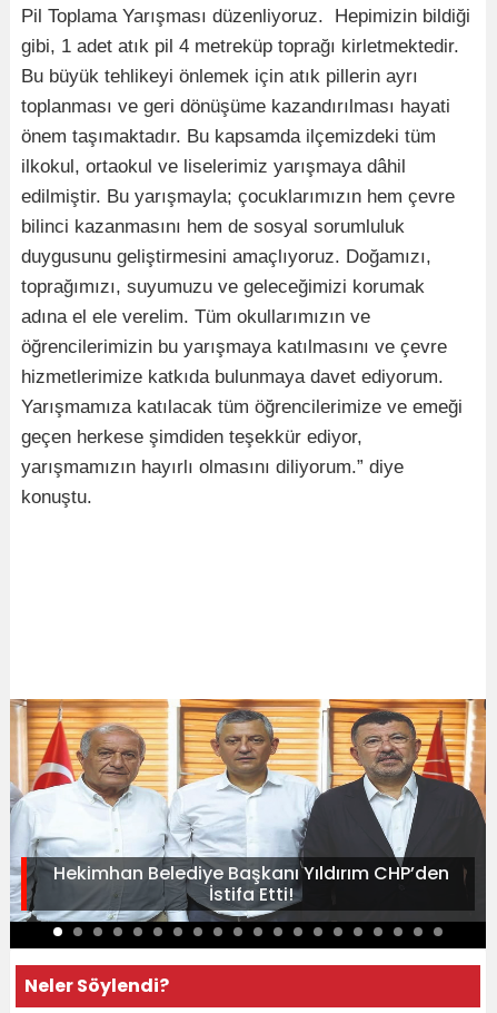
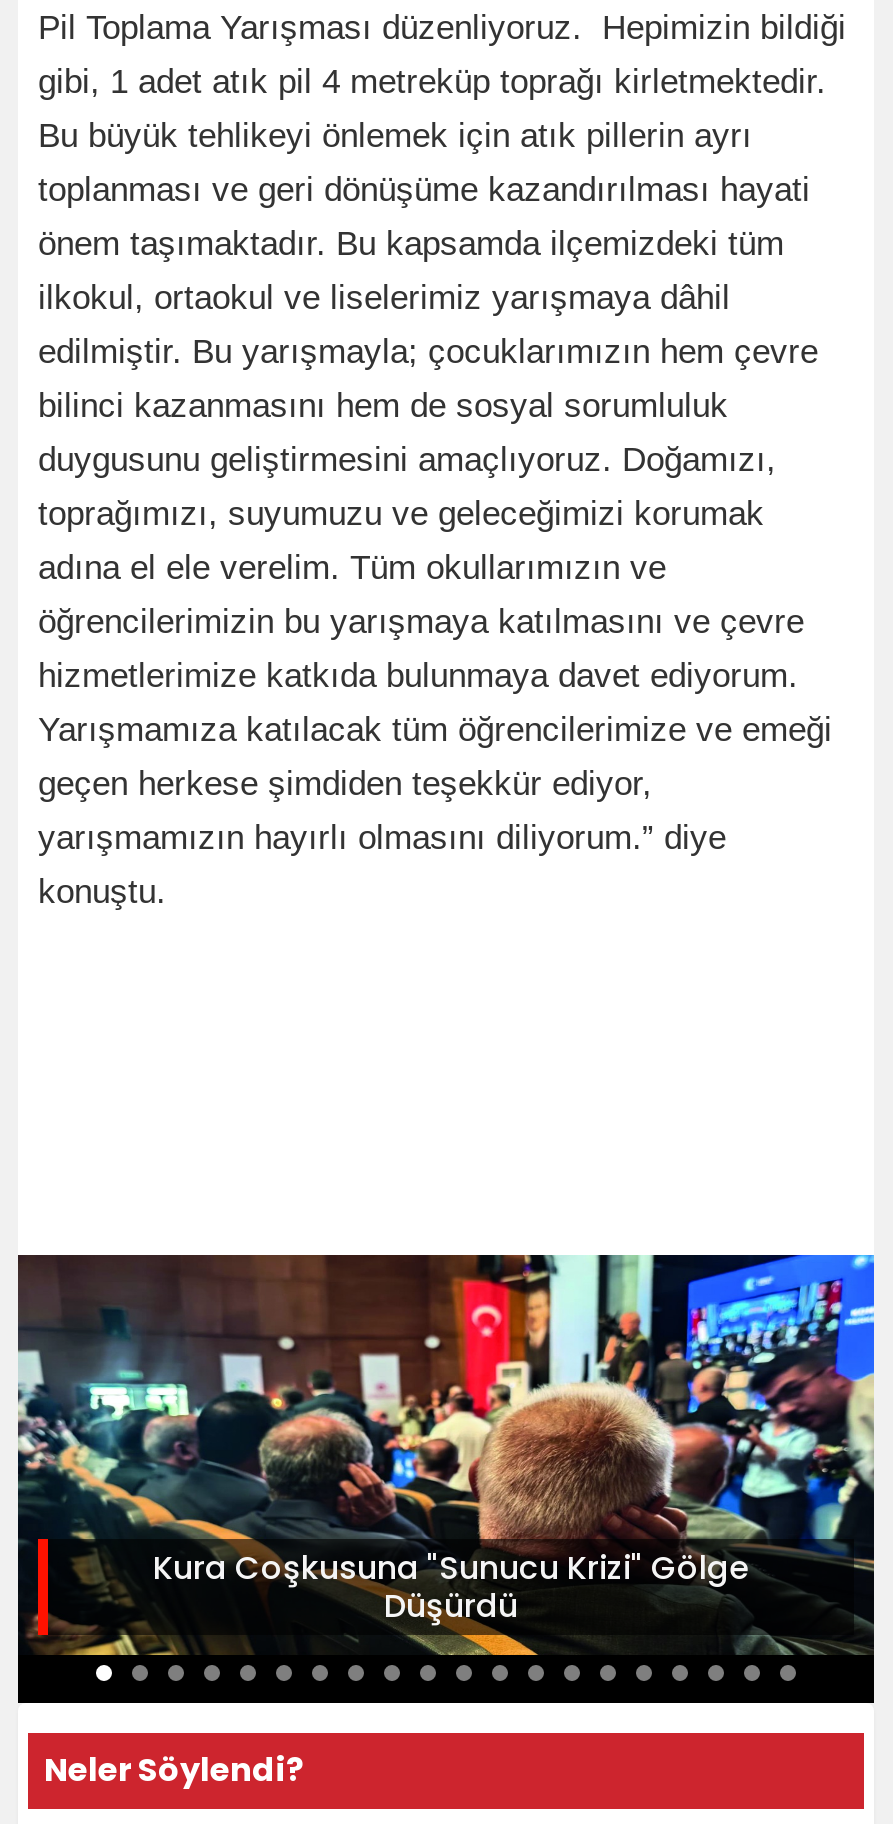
[10,698,487,923] [image] | Hekimhan Belediye Başkanı Yıldırım CHP’den | İstifa Etti! -> [16,1253,876,1657] [image] | Kura Coşkusuna "Sunucu Krizi" Gölge | Düşürdü

